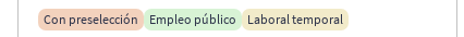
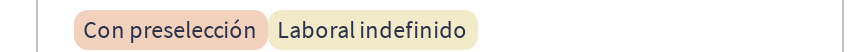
[149,11,343,28] Empleo público | Laboral temporal -> [277,13,467,43] Laboral indefinido

